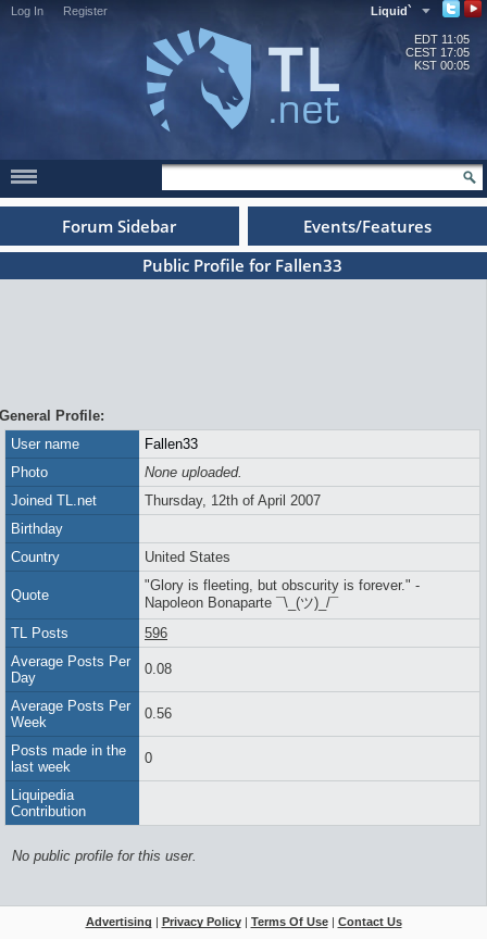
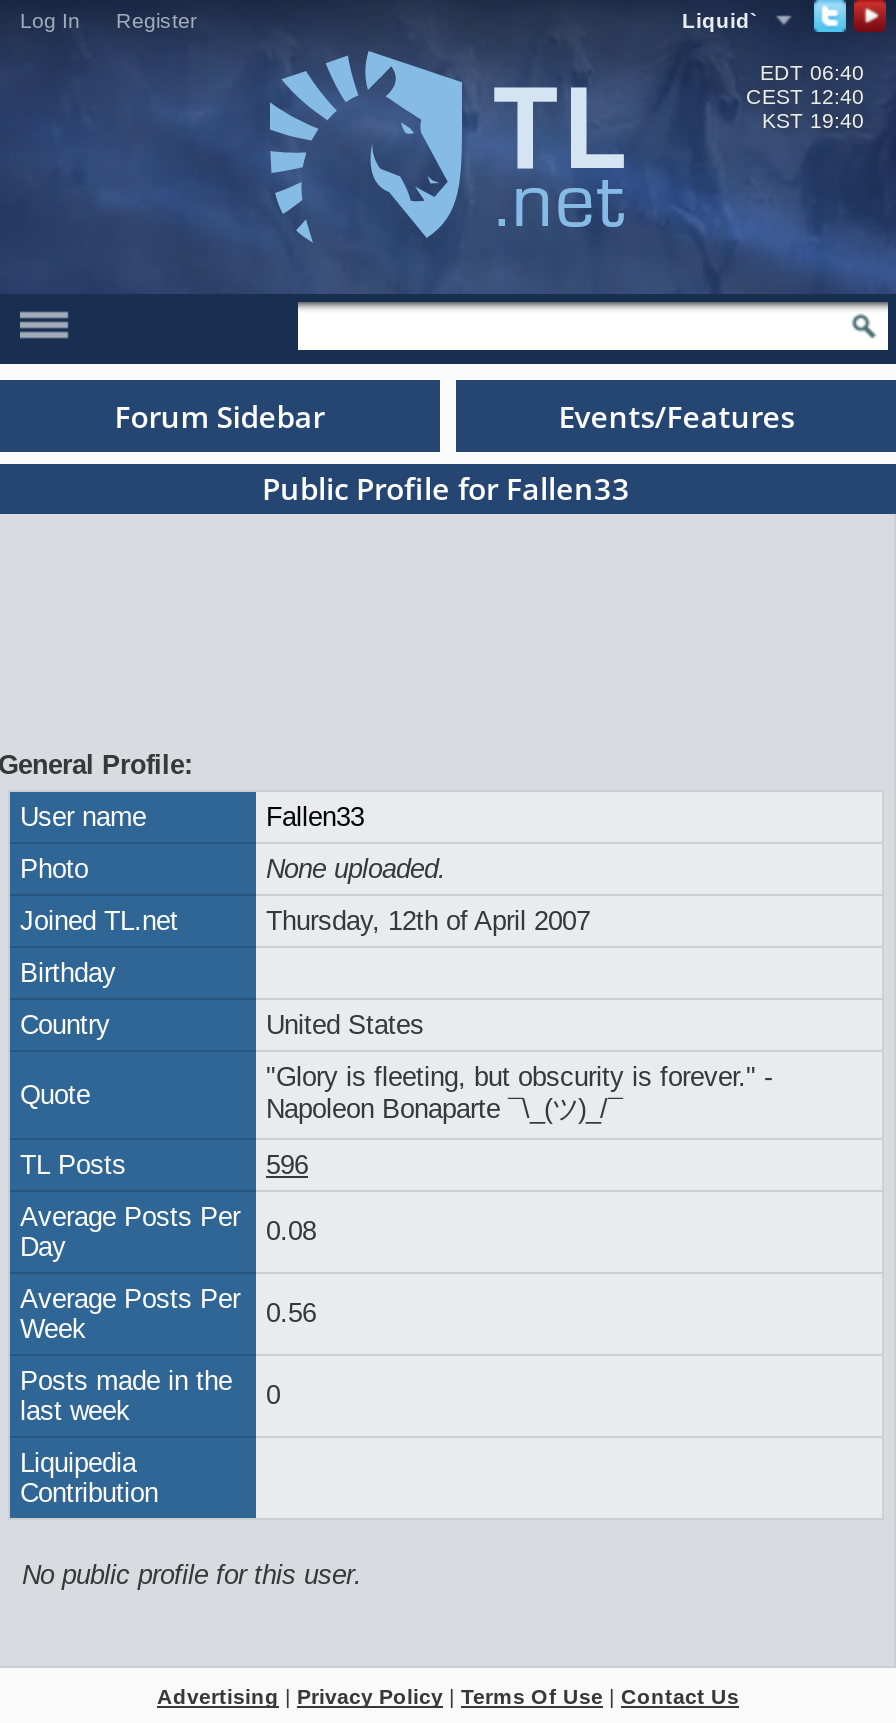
[414,33,470,46] EDT 11:05 -> [760,60,864,84] EDT 06:40
[405,46,470,59] CEST 17:05 -> [746,84,864,108] CEST 12:40
[414,59,470,72] KST 00:05 -> [762,108,864,132] KST 19:40

